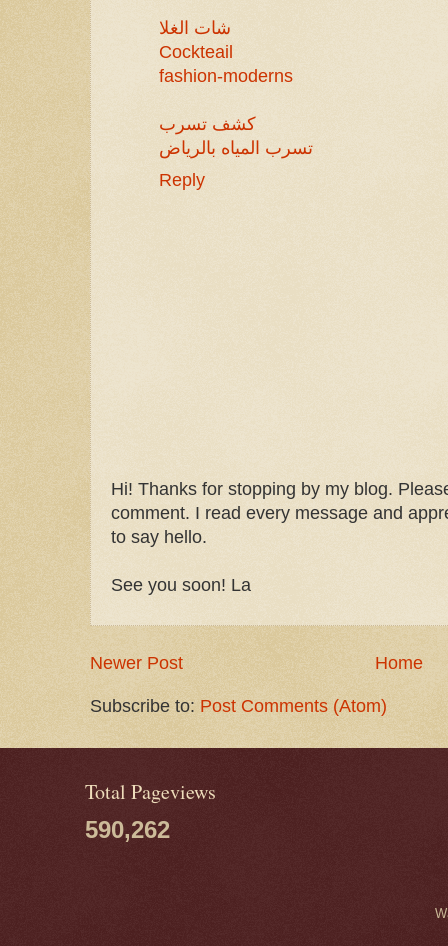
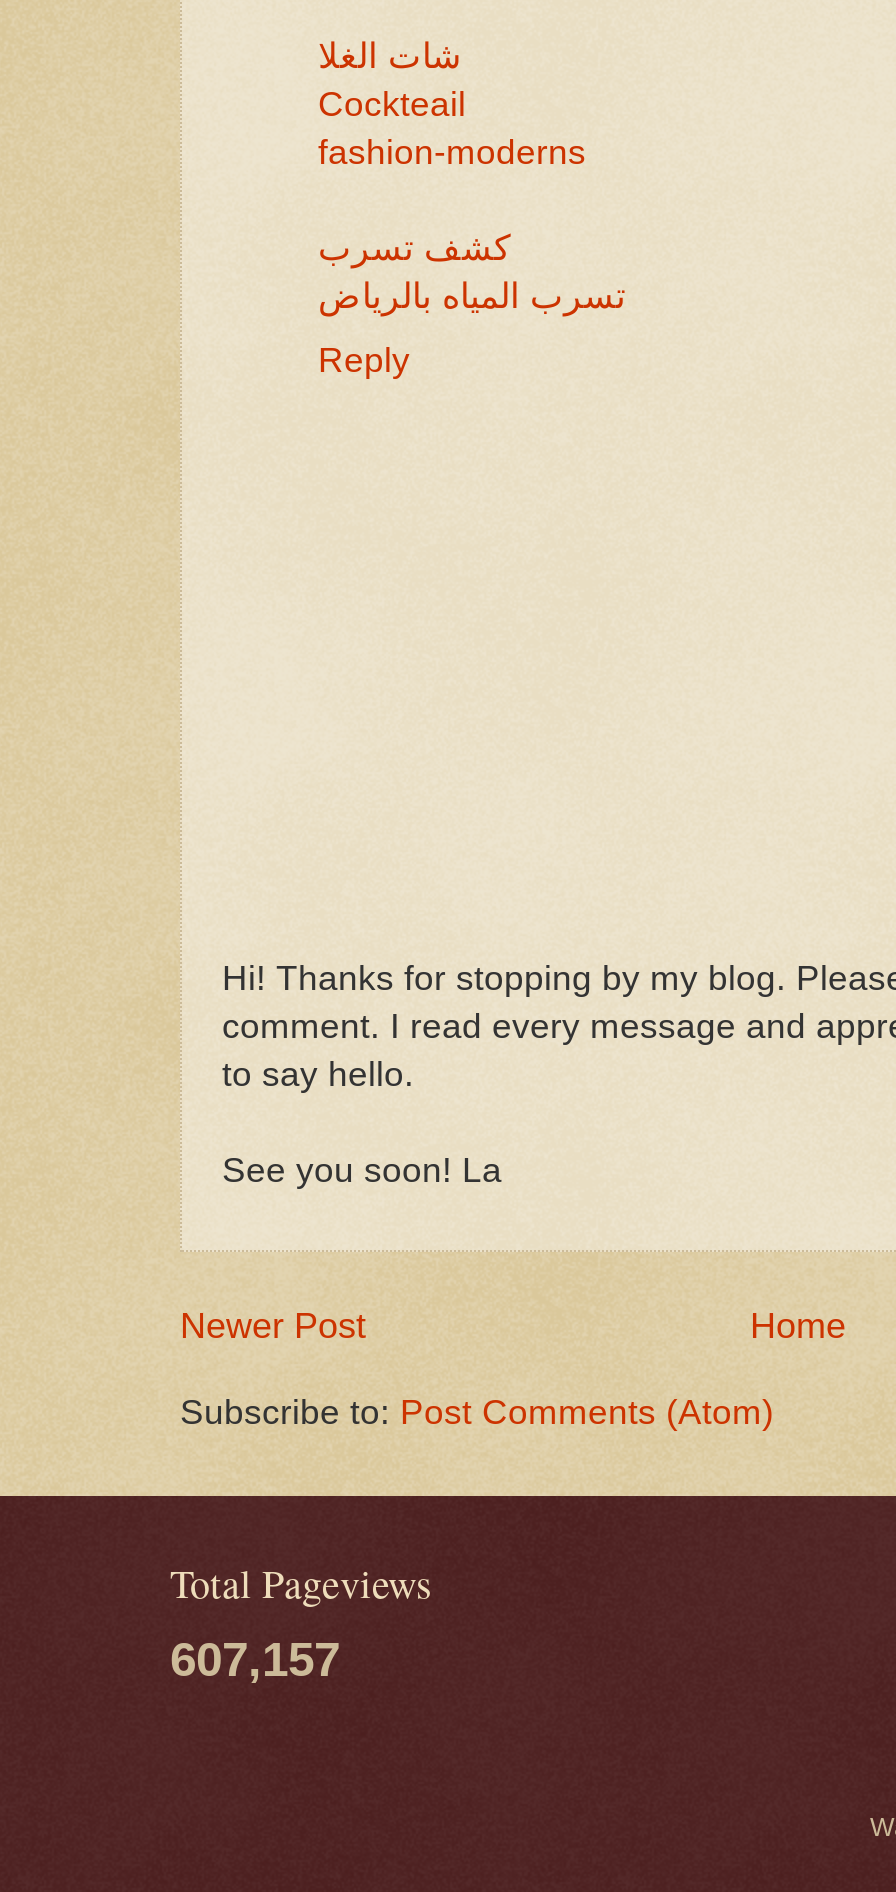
[85,816,170,843] 590,262 -> [170,1632,340,1686] 607,157

